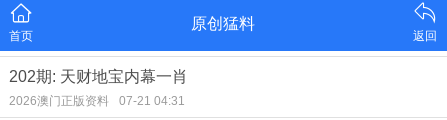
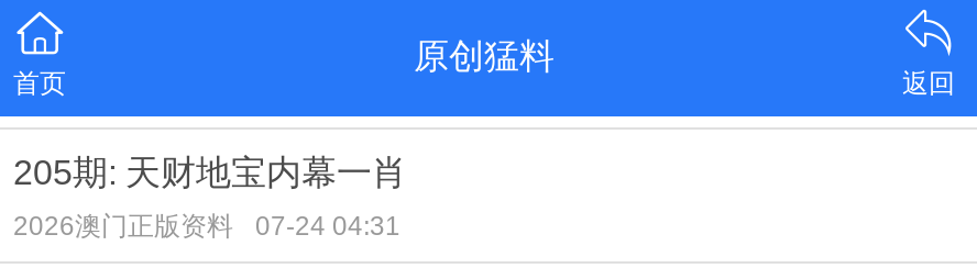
[9,68,188,85] 202期: 天财地宝内幕一肖 -> [13,154,407,191] 205期: 天财地宝内幕一肖
[9,94,185,108] 2026澳门正版资料 07-21 04:31 -> [13,211,400,242] 2026澳门正版资料 07-24 04:31

